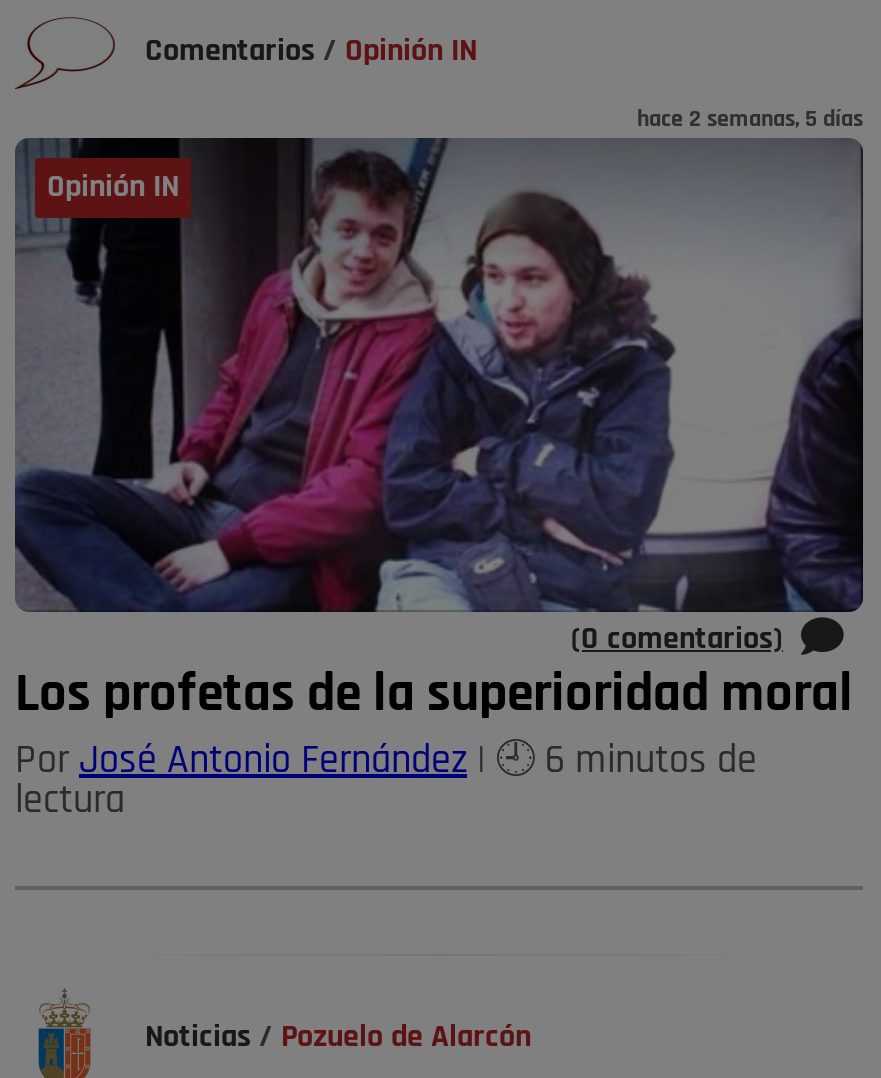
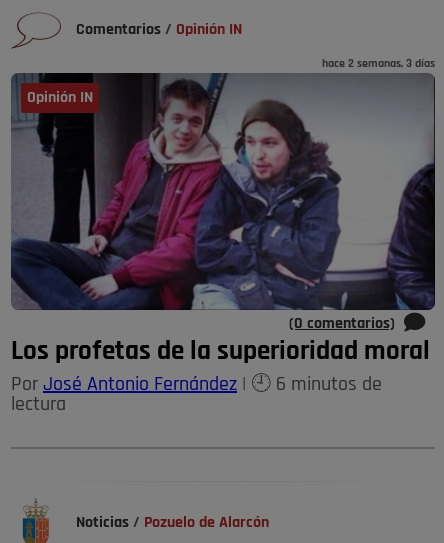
[637,108,863,132] hace 2 semanas, 5 días -> [322,58,435,70] hace 2 semanas, 3 días

